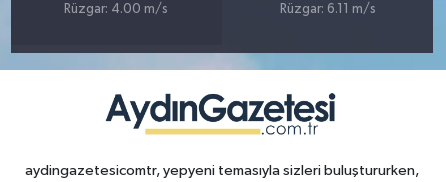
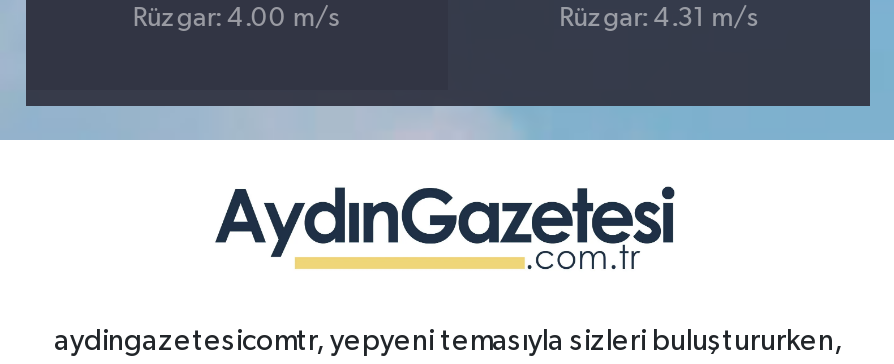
[280,3,376,16] Rüzgar: 6.11 m/s -> [559,6,759,32] Rüzgar: 4.31 m/s

